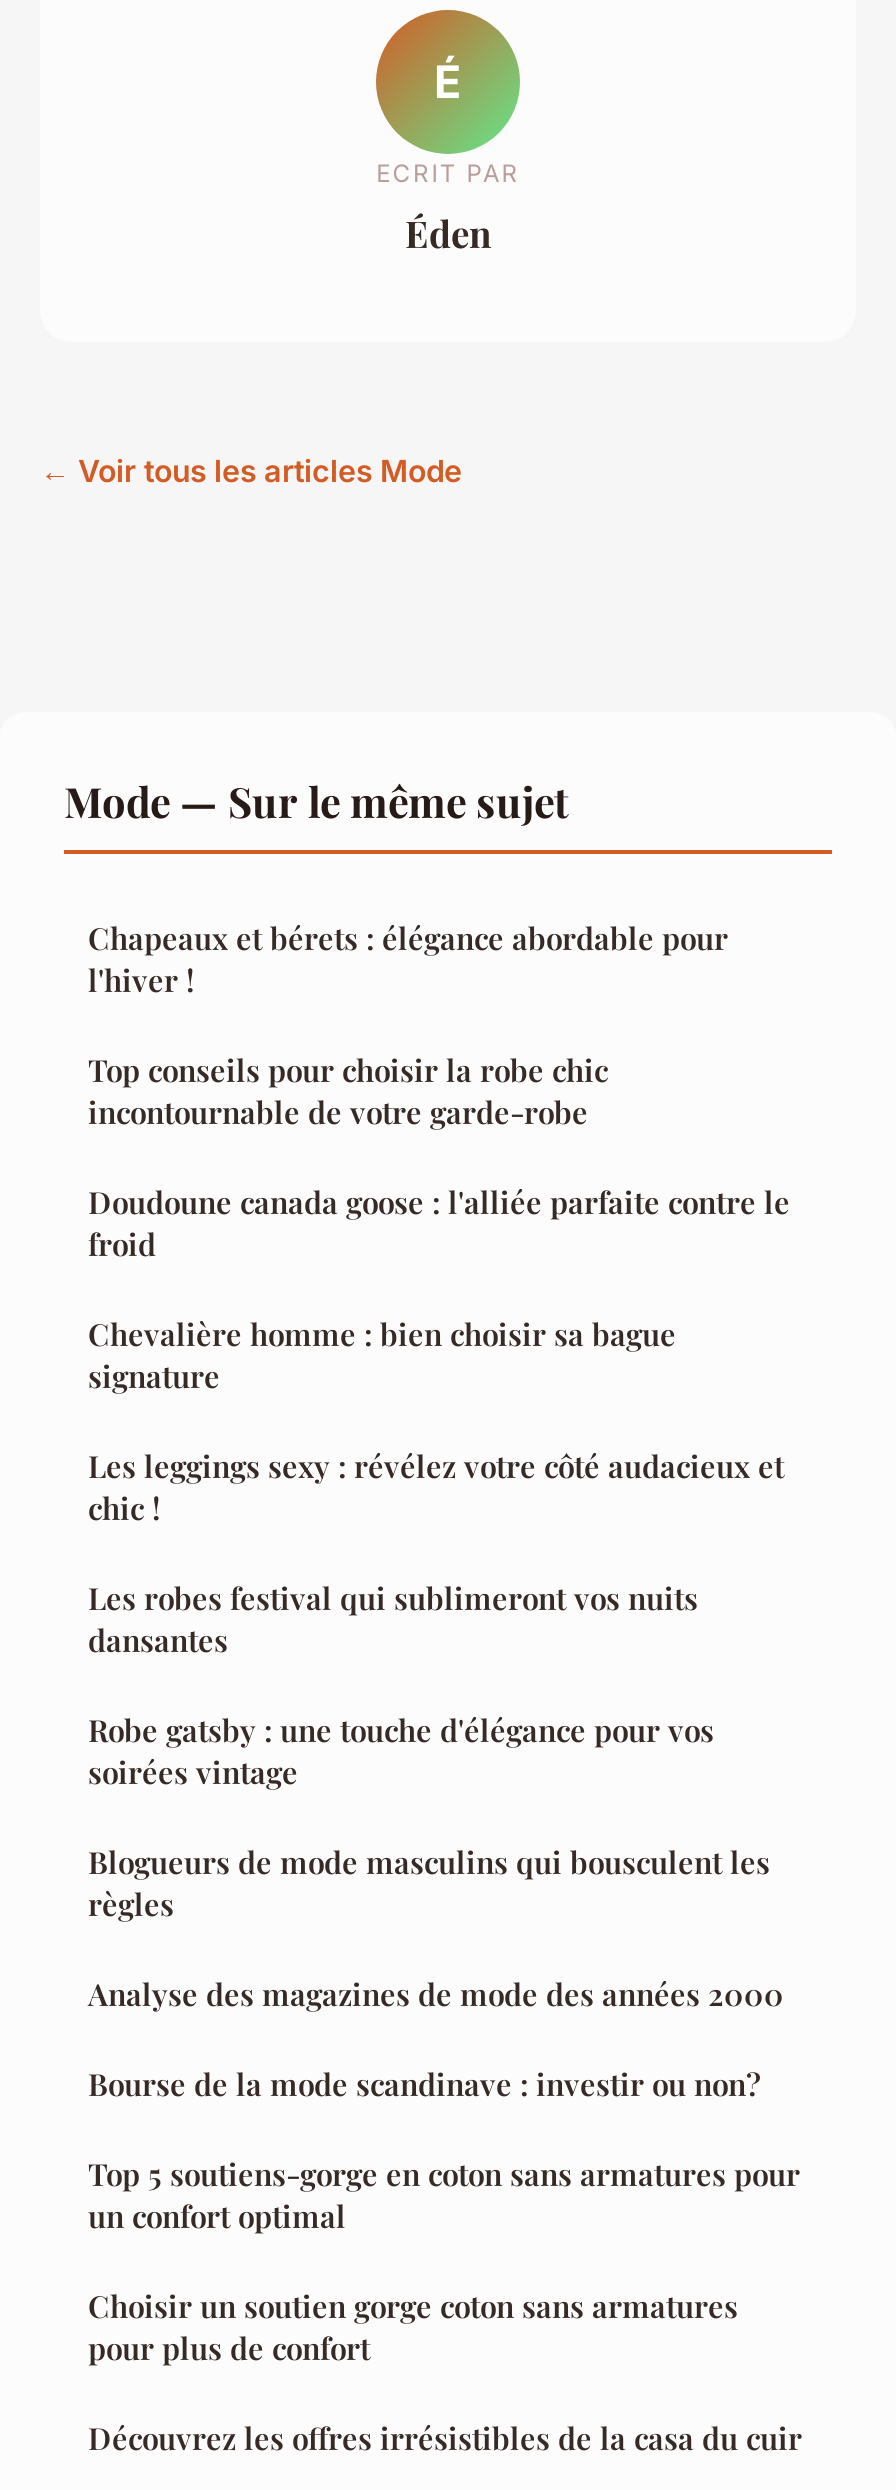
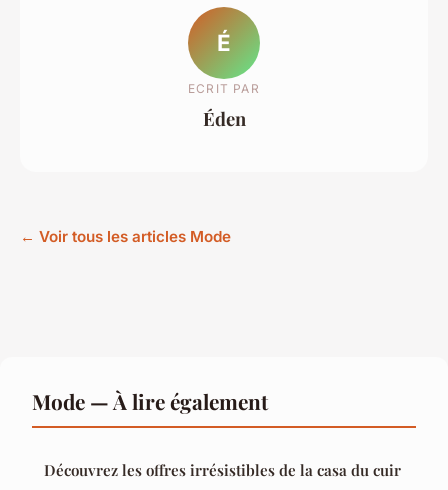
[64,771,800,2367] Mode — Sur le même sujet | Chapeaux et bérets : élégance abordable pour | l'hiver ! | Top conseils pour choisir la robe chic | incontournable de votre garde-robe | Doudoune canada goose : l'alliée parfaite contre le | froid | Chevalière homme : bien choisir sa bague | signature | Les leggings sexy : révélez votre côté audacieux et | chic ! | Les robes festival qui sublimeront vos nuits | dansantes | Robe gatsby : une touche d'élégance pour vos | soirées vintage | Blogueurs de mode masculins qui bousculent les | règles | Analyse des magazines de mode des années 2000 | Bourse de la mode scandinave : investir ou non? | Top 5 soutiens-gorge en coton sans armatures pour | un confort optimal | Choisir un soutien gorge coton sans armatures | pour plus de confort -> [32,387,268,415] Mode — À lire également

